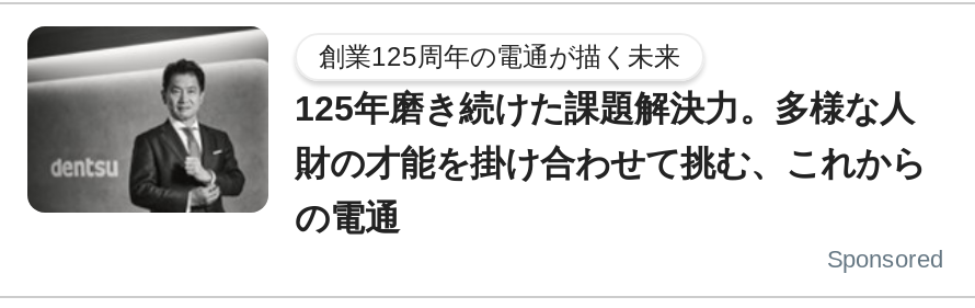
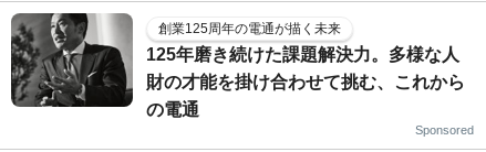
[27,24,268,215] [image] -> [11,13,133,107] [image]

